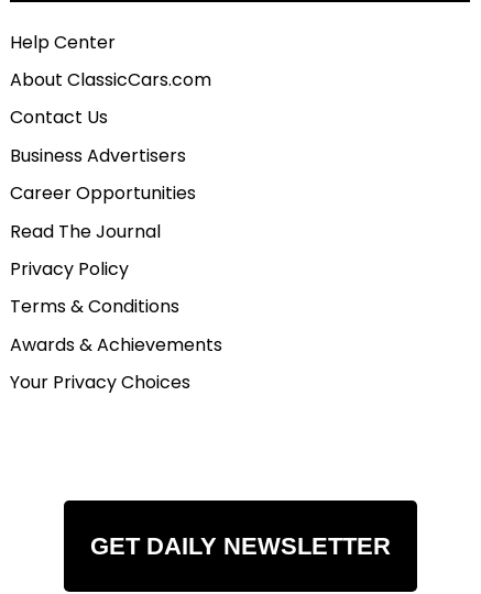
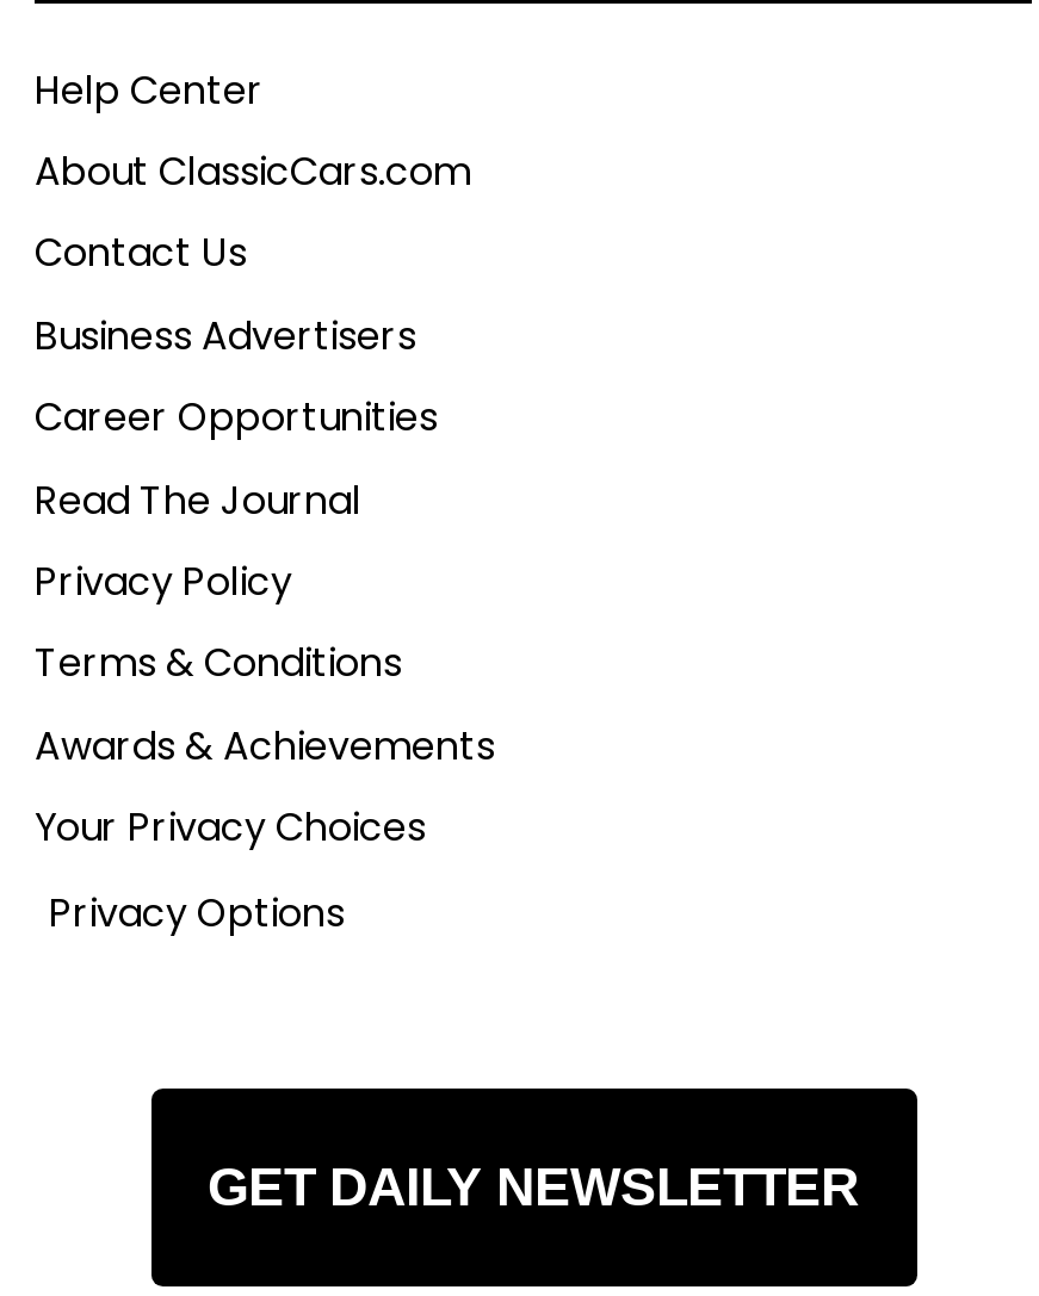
none -> [49,885,345,940] Privacy Options

